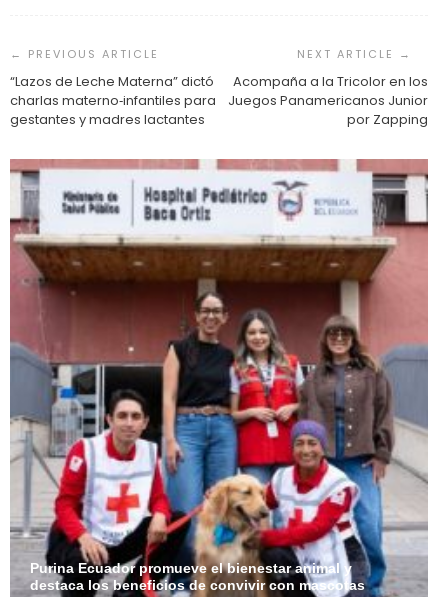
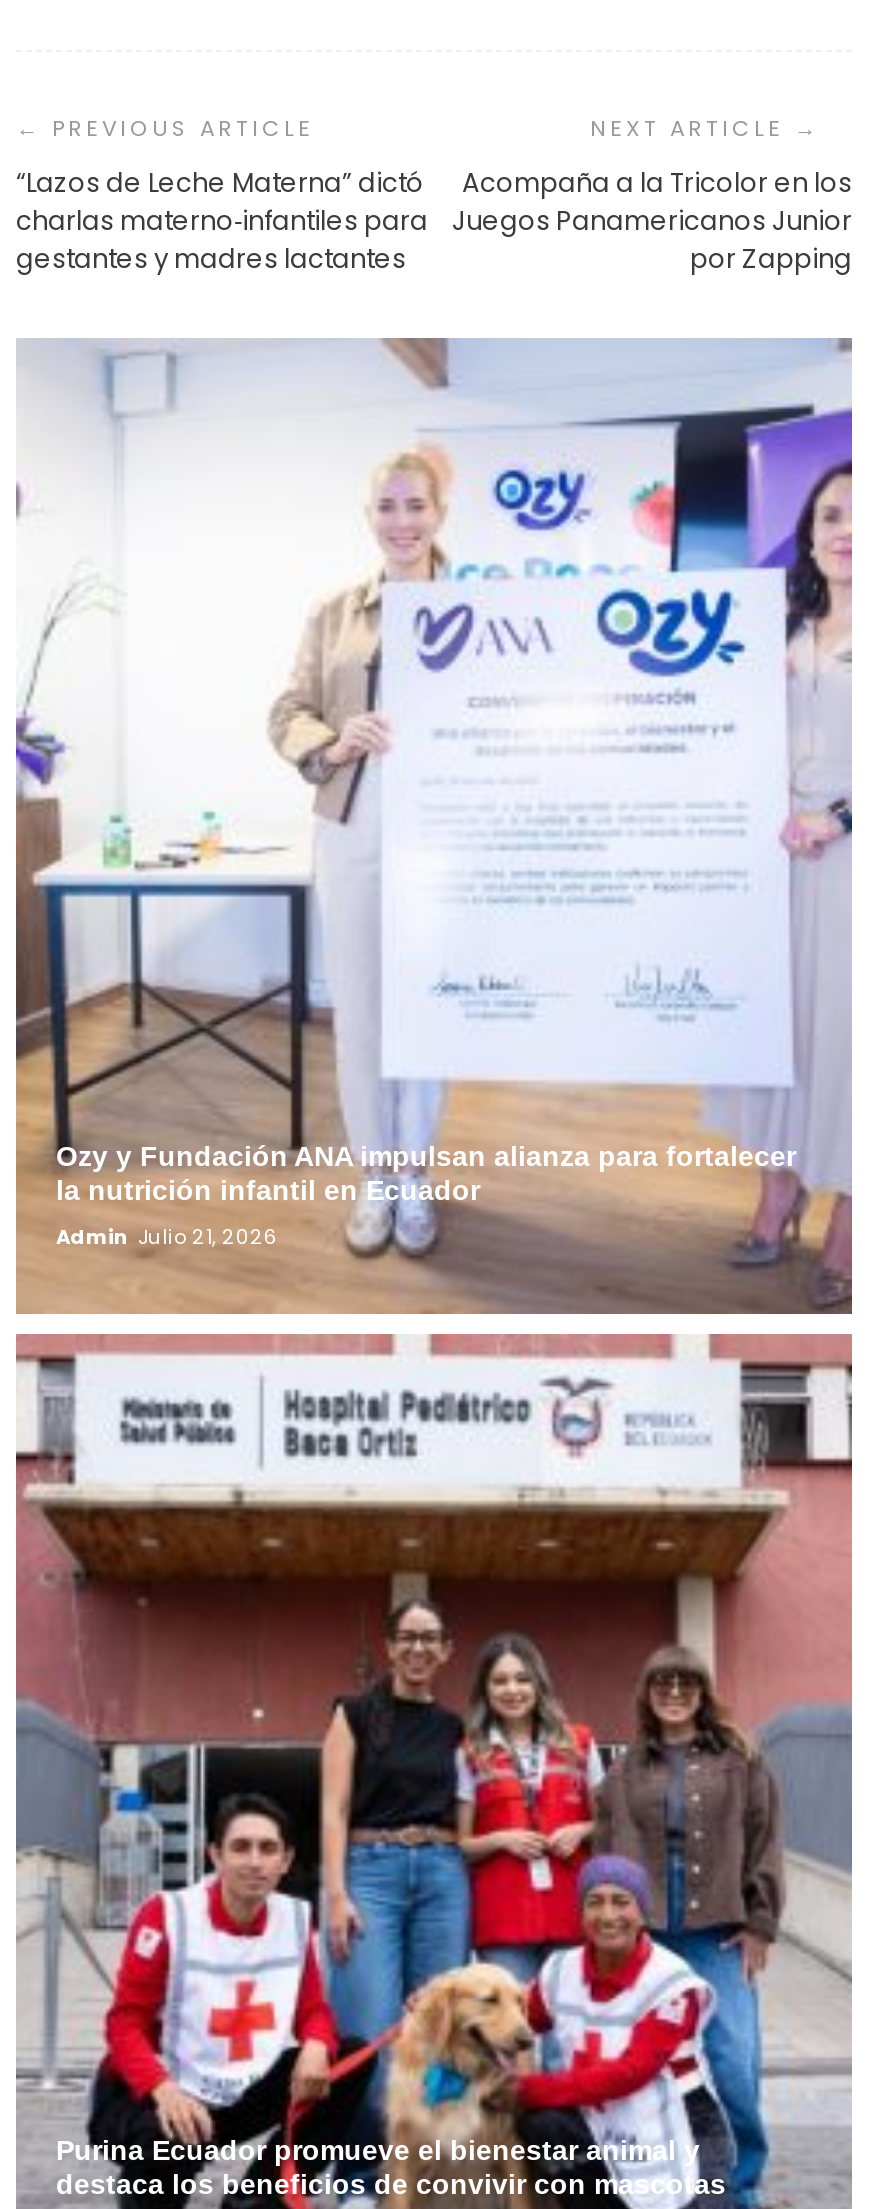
none -> [16,338,852,1316] [image] | Ozy y Fundación ANA impulsan alianza para fortalecer | la nutrición infantil en Ecuador | Admin Julio 21, 2026

